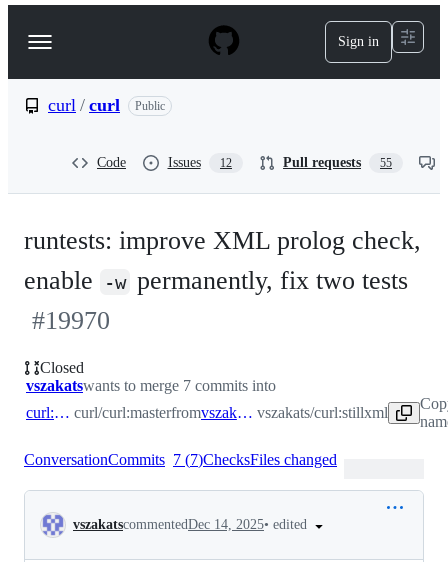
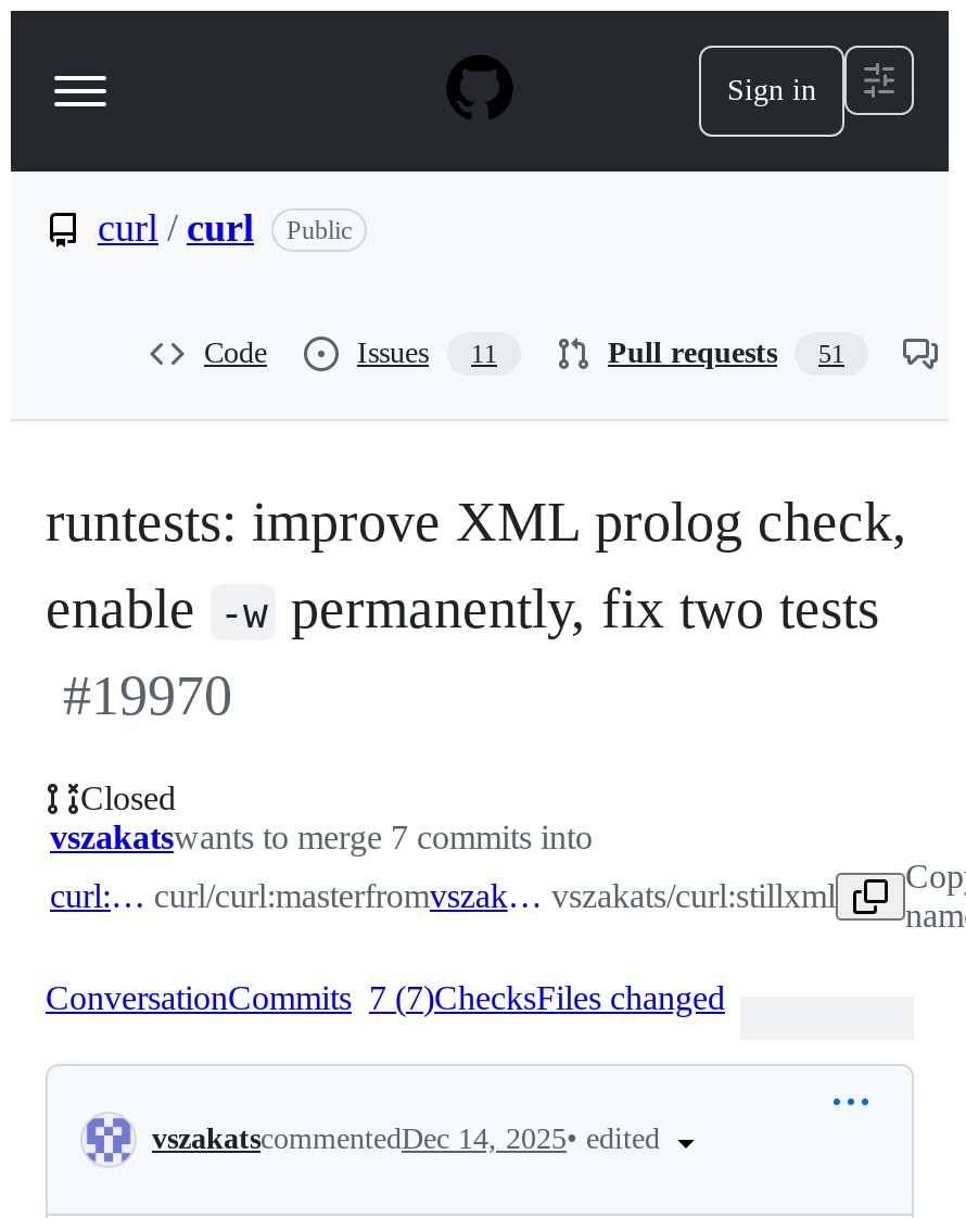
[167,155,232,170] Issues 12 -> [357,337,497,369] Issues 11
[283,155,392,170] Pull requests 55 -> [608,337,844,369] Pull requests 51

